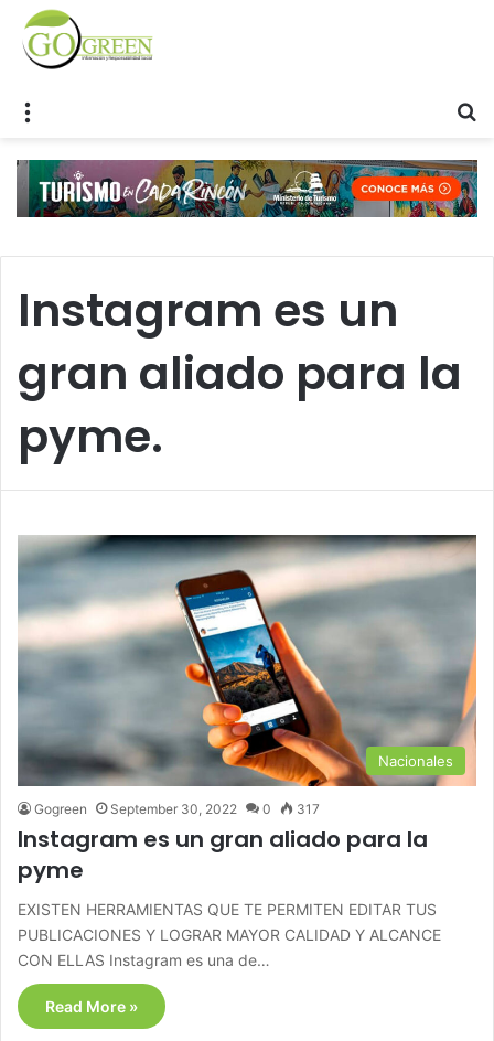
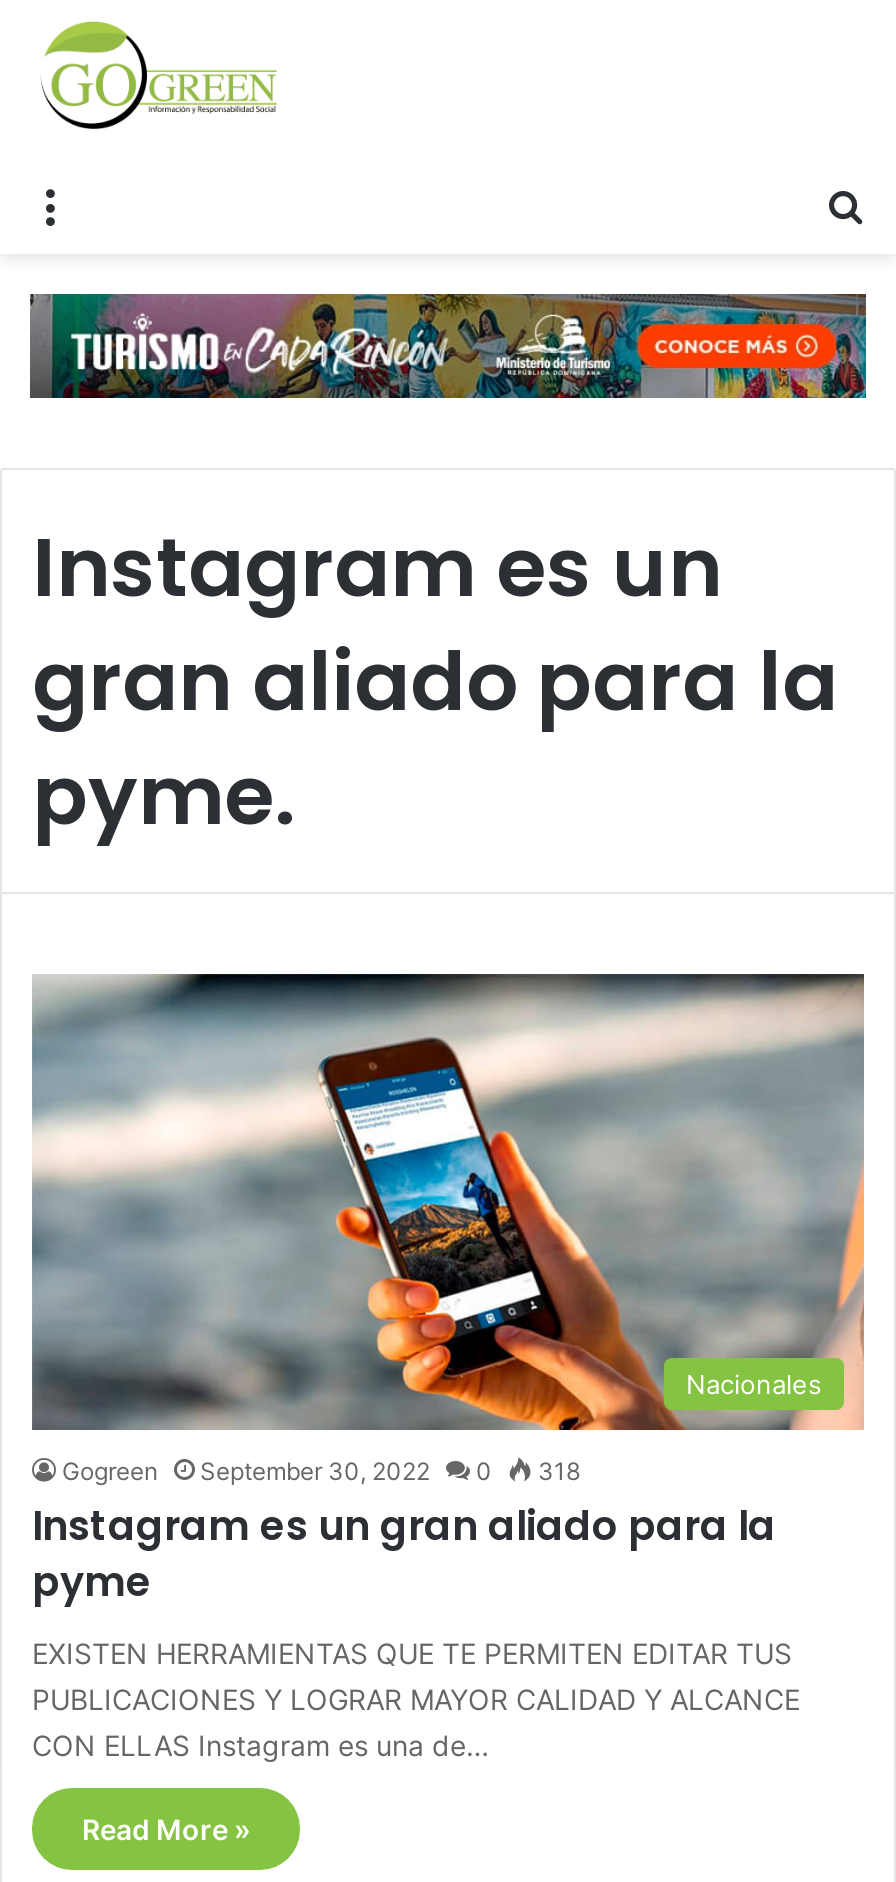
[34,800,320,817] Gogreen September 30, 2022 0 317 -> [62,1455,580,1485] Gogreen September 30, 2022 0 318

